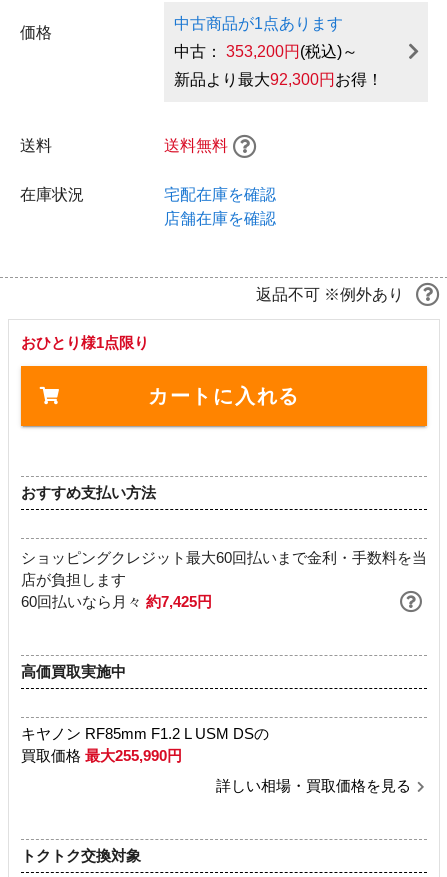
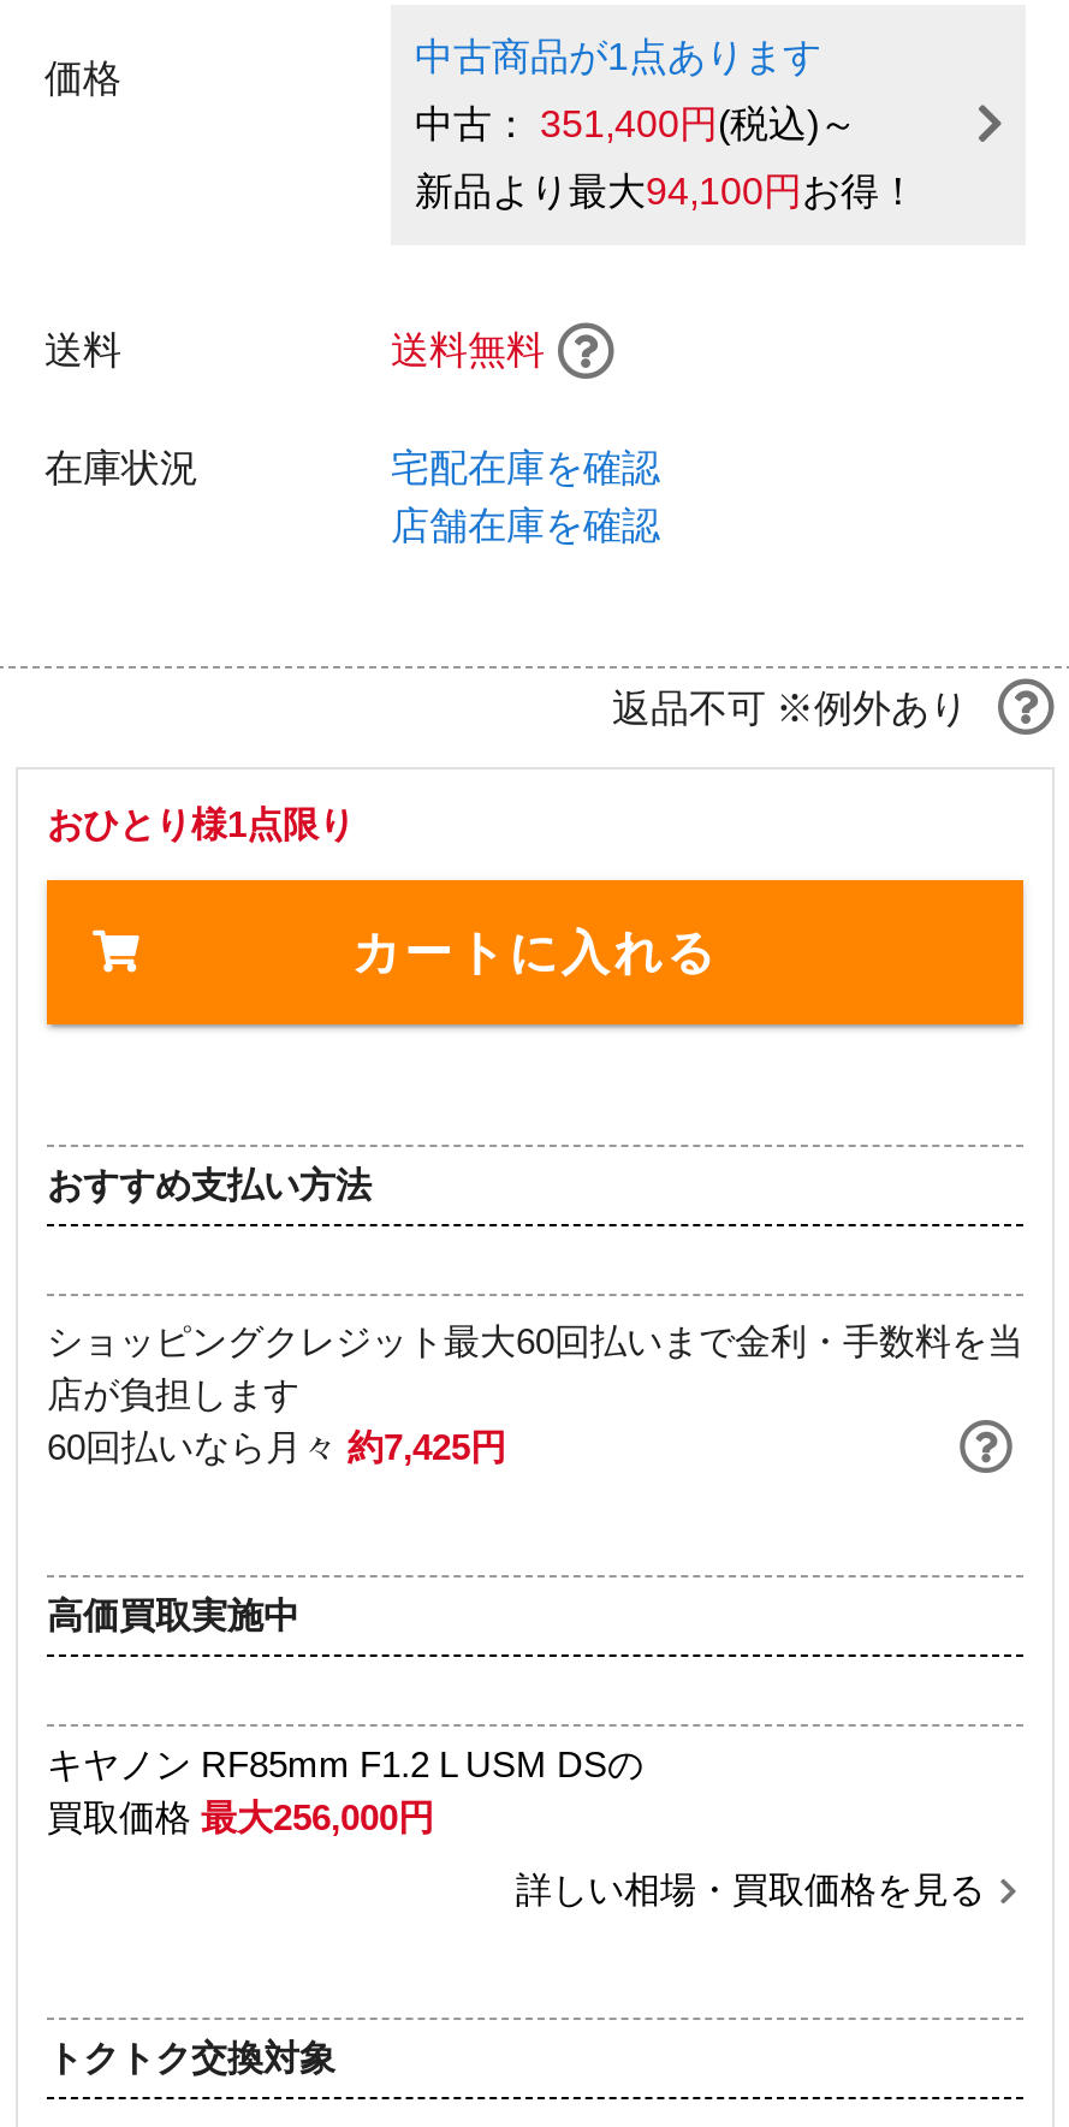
[174,43,358,60] 中古：353,200円(税込)～ -> [415,103,857,144] 中古：351,400円(税込)～
[174,71,383,88] 新品より最大92,300円お得！ -> [415,170,917,211] 新品より最大94,100円お得！
[21,747,182,764] 買取価格最大255,990円 -> [47,1797,434,1838] 買取価格最大256,000円

